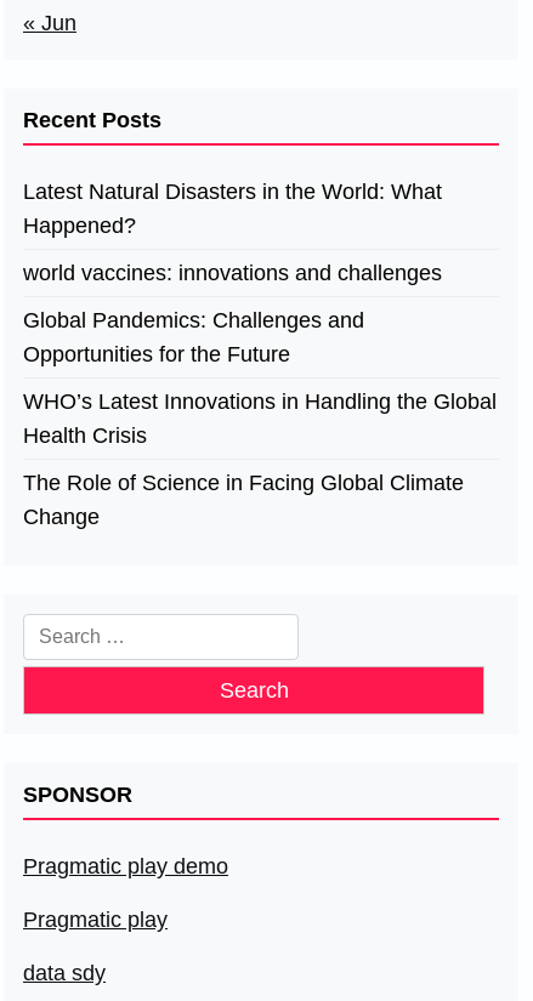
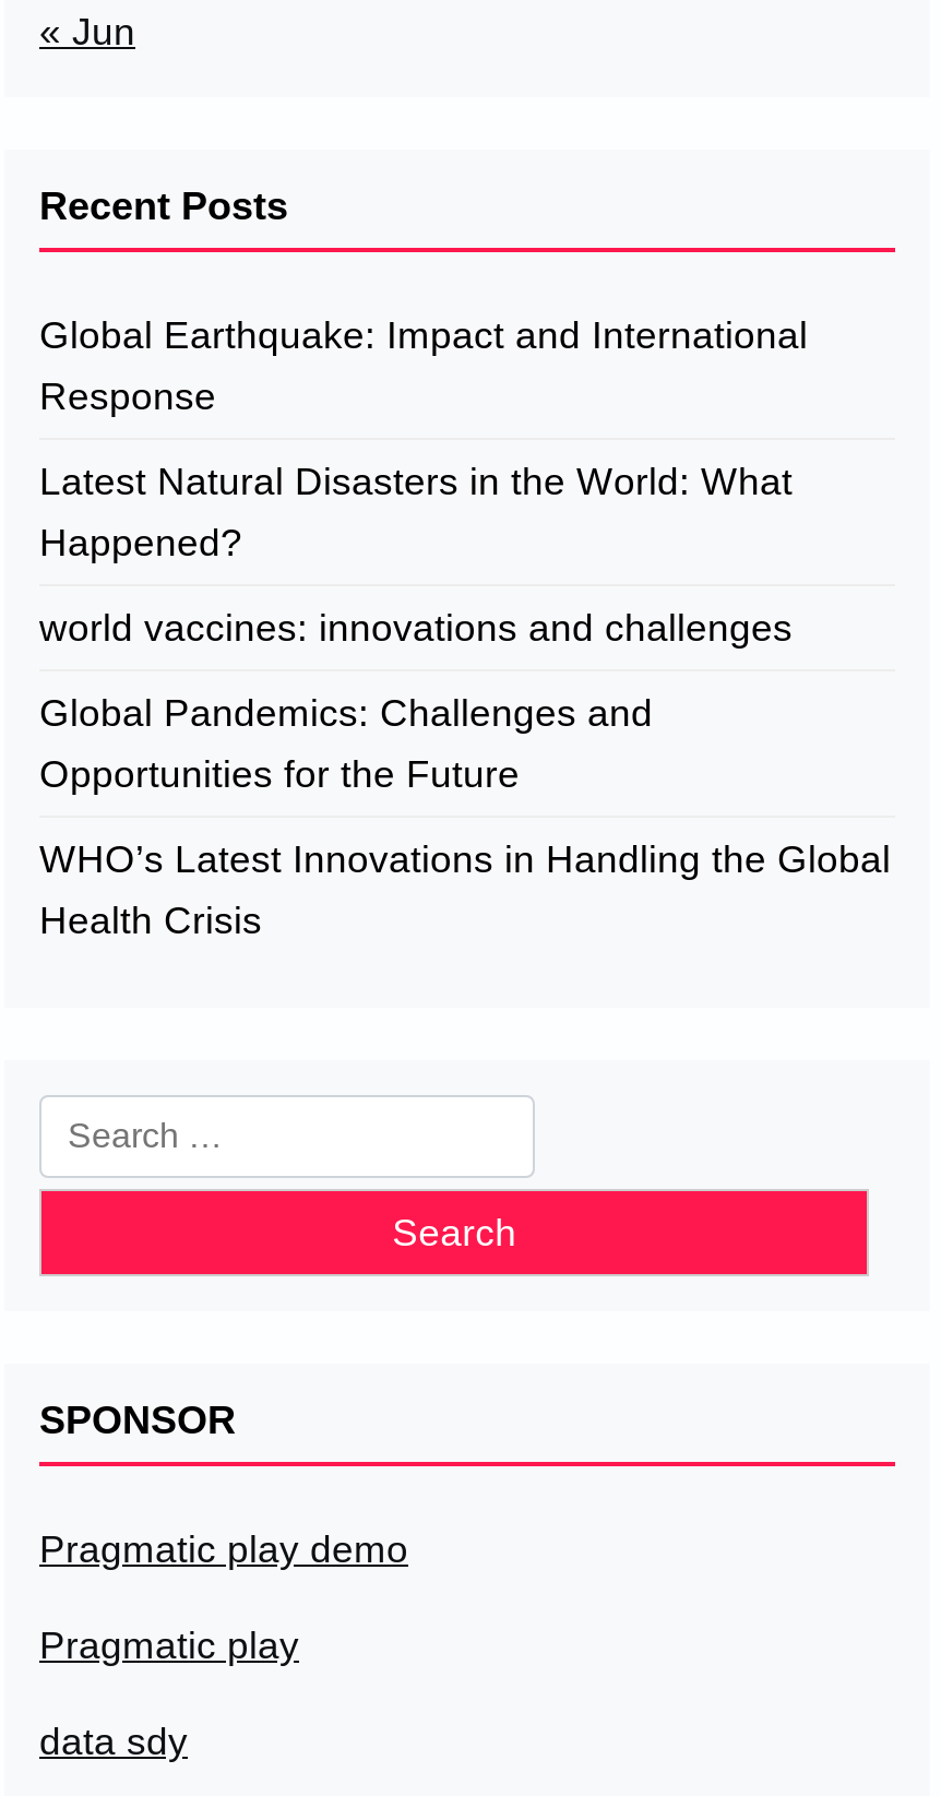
none -> [39,313,808,418] Global Earthquake: Impact and International | Response
moved [23,180,497,448] -> [39,460,891,942]: Latest Natural Disasters in the World: What | Happened? | world vaccines: innovations and challenges | Global Pandemics: Challenges and | Opportunities for the Future | WHO’s Latest Innovations in Handling the Global | Health Crisis
[23,471,464,529] The Role of Science in Facing Global Climate | Change -> none

